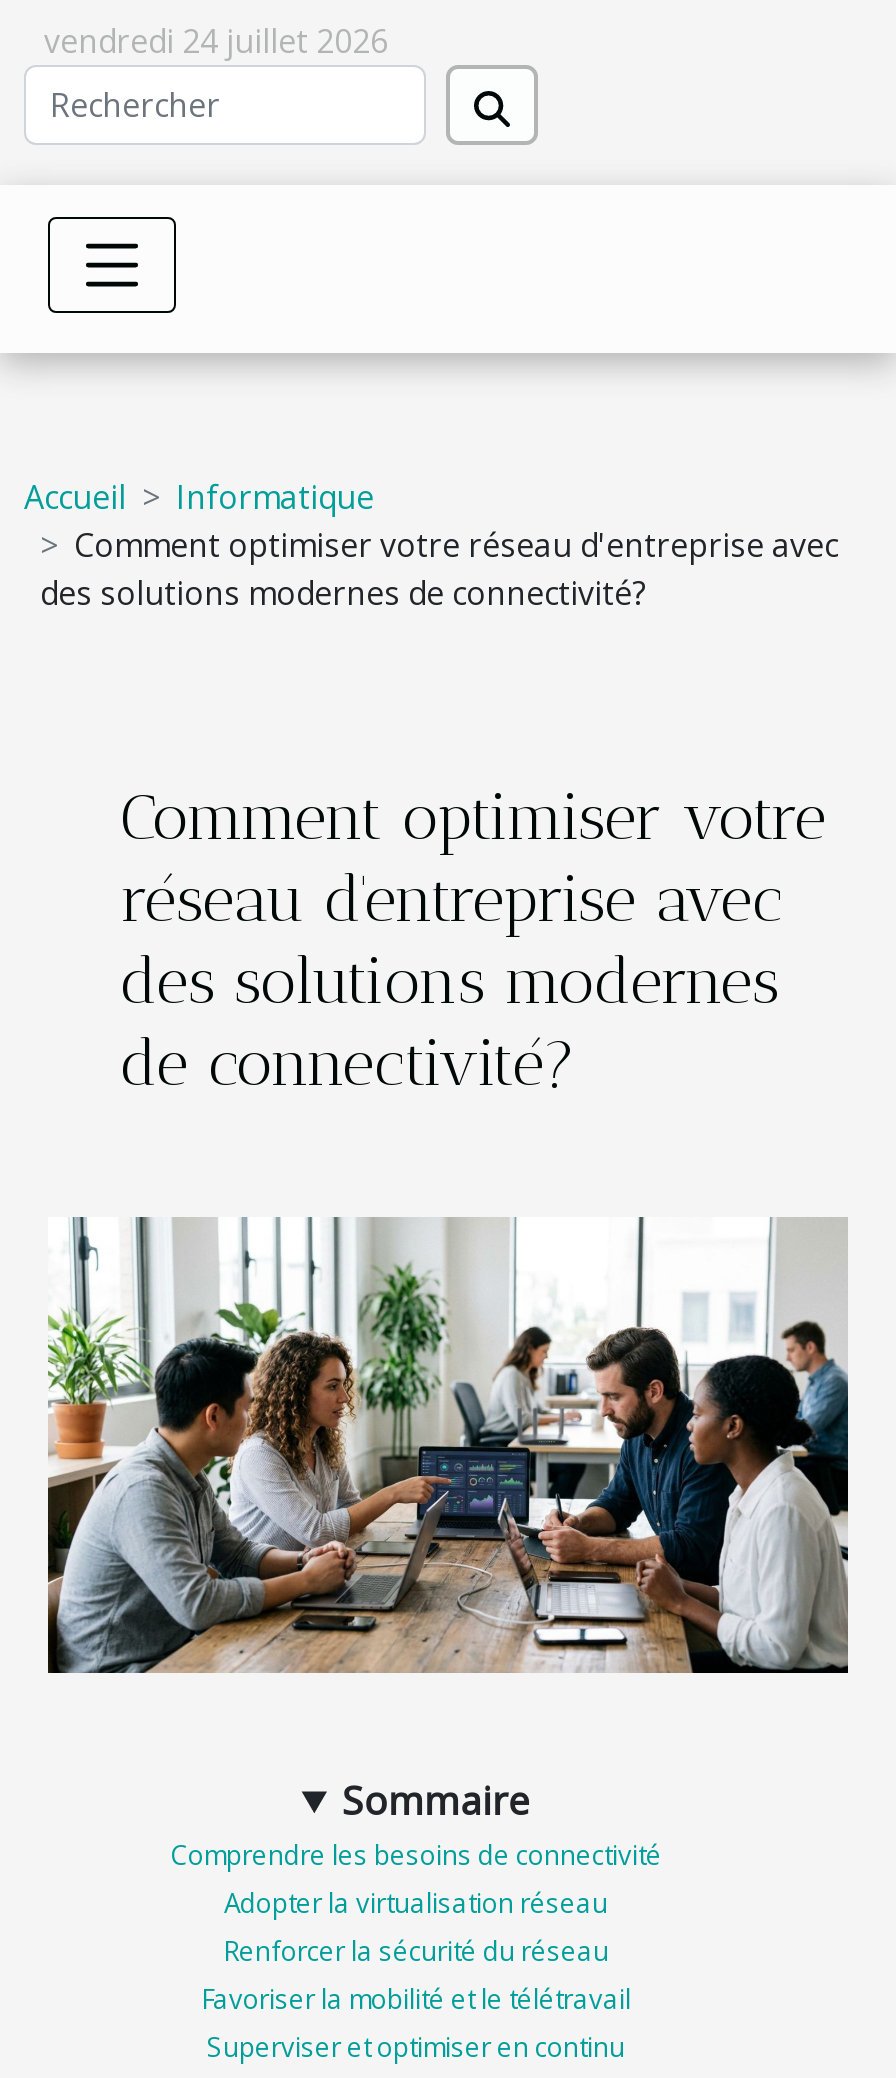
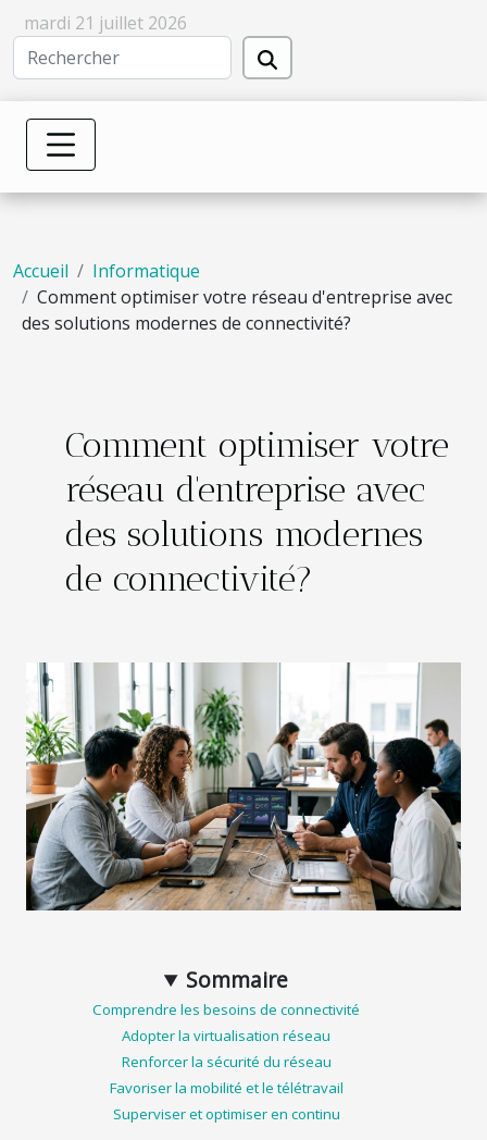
[44,19,388,63] vendredi 24 juillet 2026 -> [24,11,187,35] mardi 21 juillet 2026

